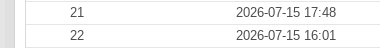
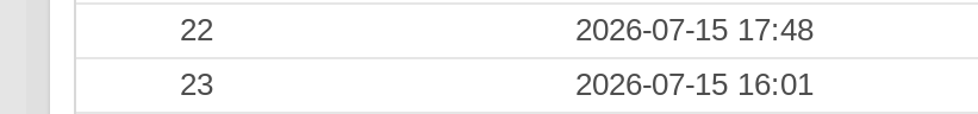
[69,5,83,20] 21 -> [180,12,213,47] 22
[69,28,83,43] 22 -> [180,66,213,102] 23

